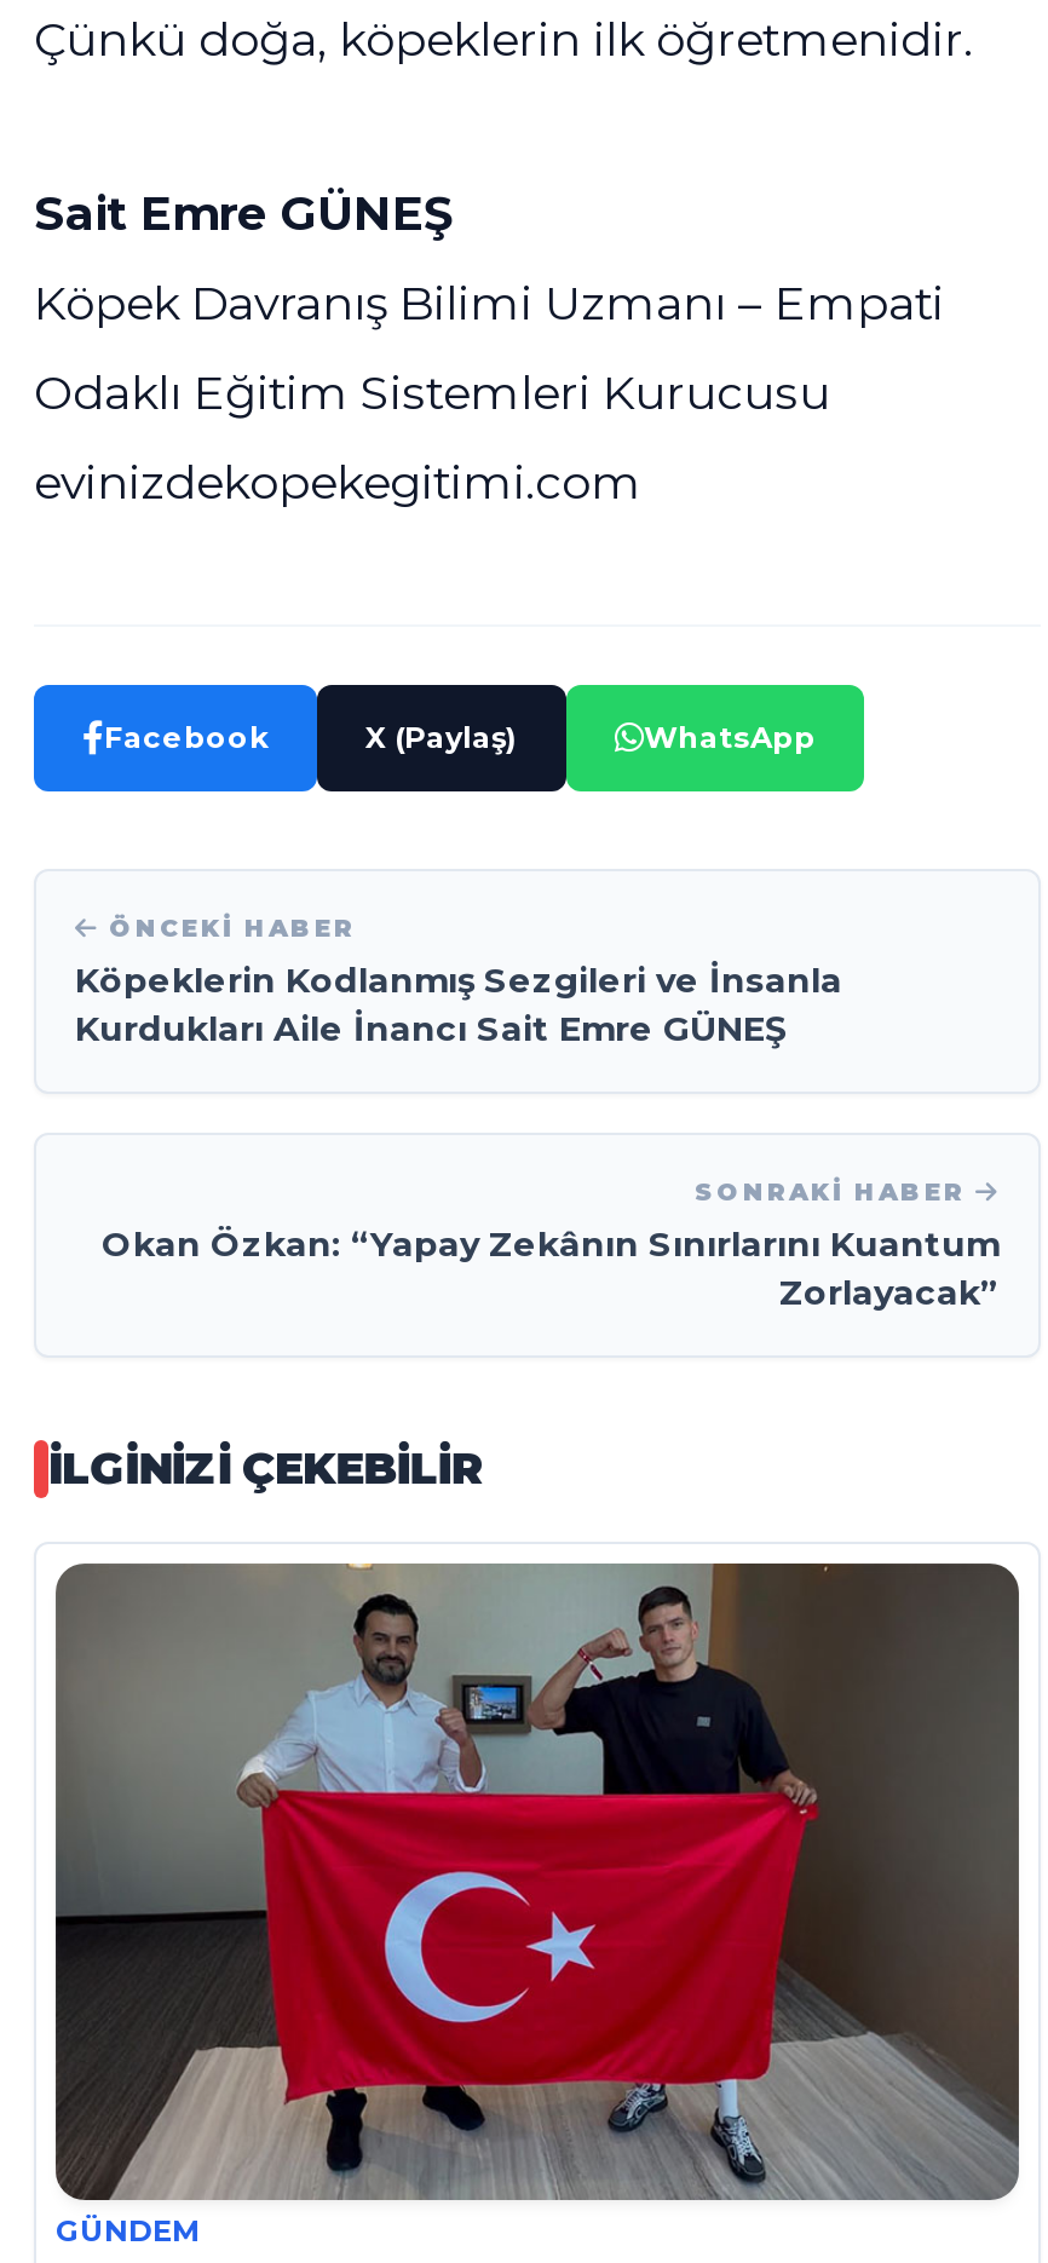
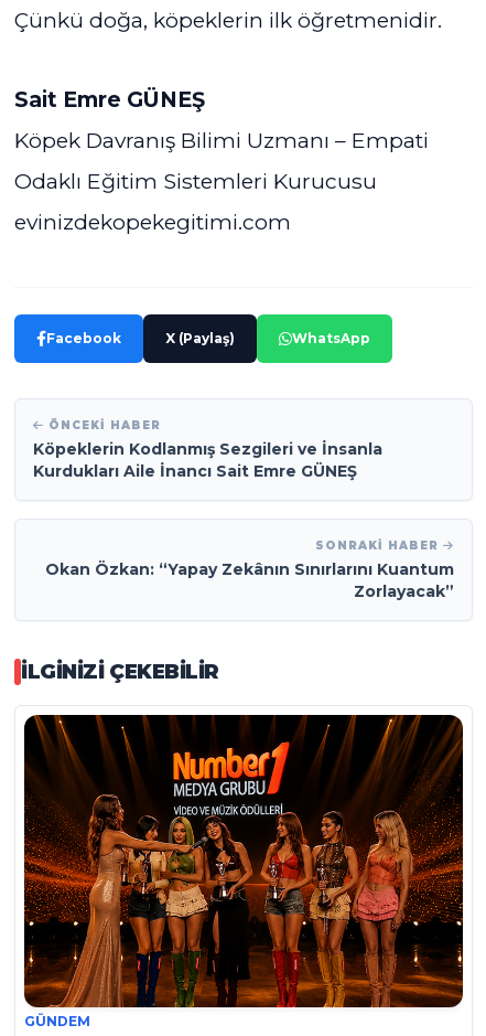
[53,1561,1021,2202] [image] -> [23,714,464,1008] [image]

